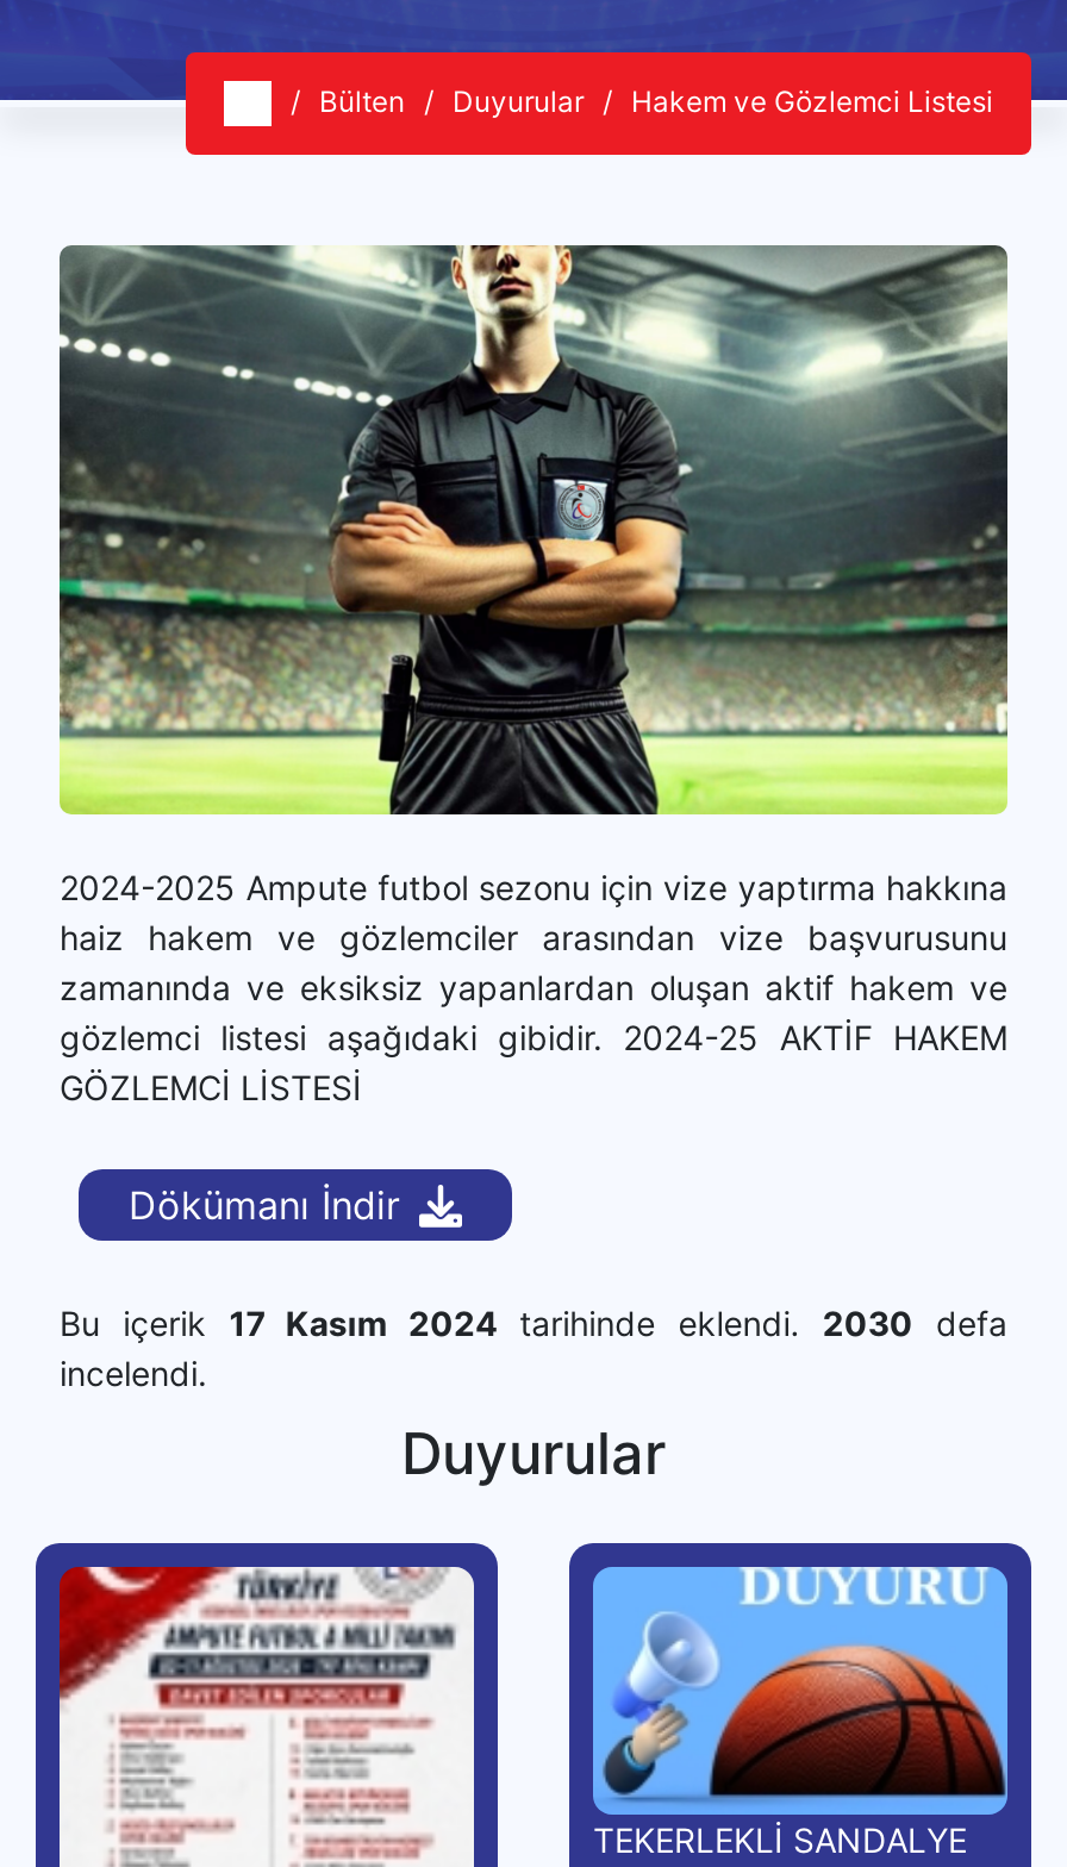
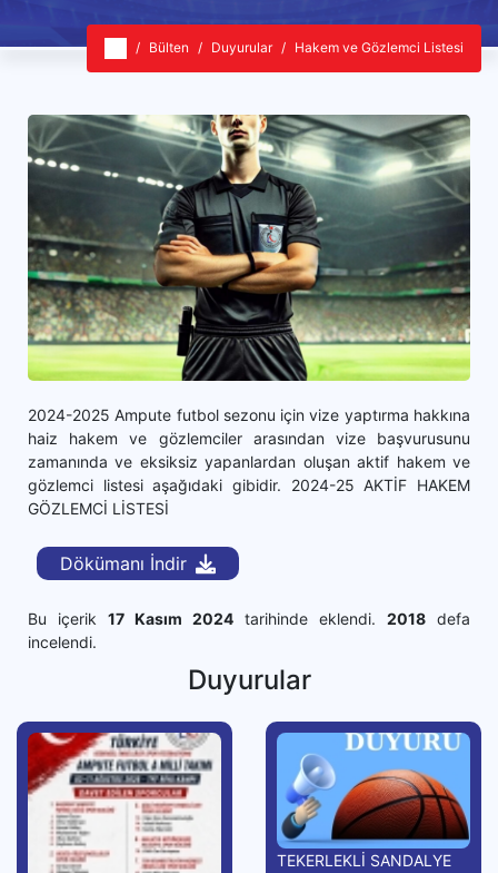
[60,1302,1007,1343] Bu içerik 17 Kasım 2024 tarihinde eklendi. 2030 defa -> [28,609,470,628] Bu içerik 17 Kasım 2024 tarihinde eklendi. 2018 defa

